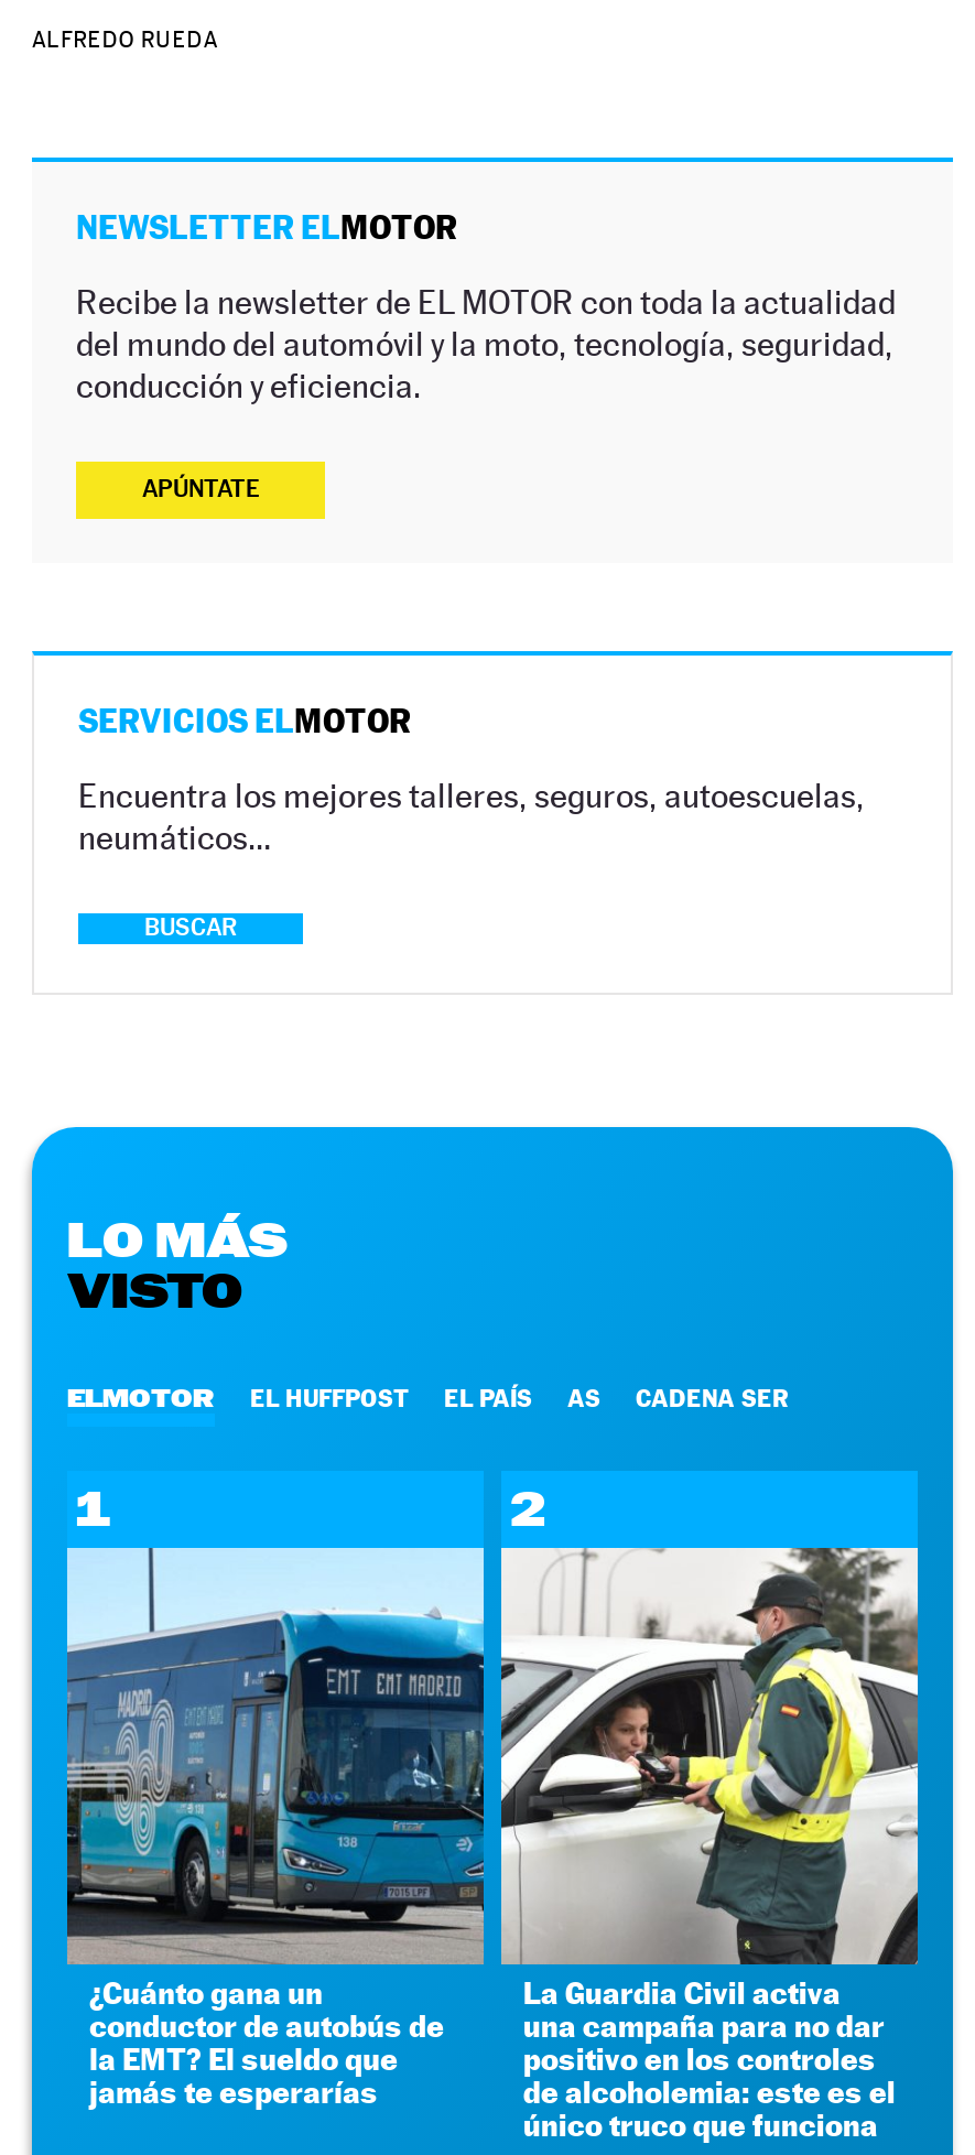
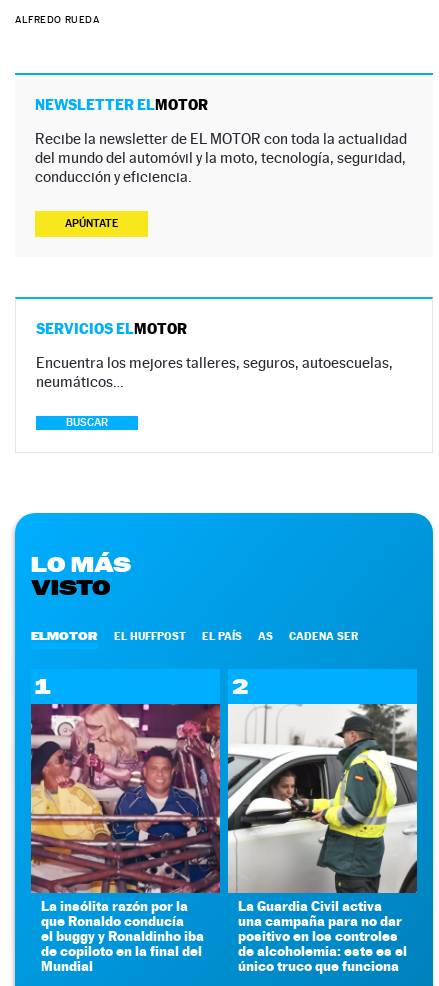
[65,1546,486,2110] [image] | ¿Cuánto gana un | conductor de autobús de | la EMT? El sueldo que | jamás te esperarías -> [30,703,221,974] [image] | La insólita razón por la | que Ronaldo conducía | el buggy y Ronaldinho iba | de copiloto en la final del | Mundial

